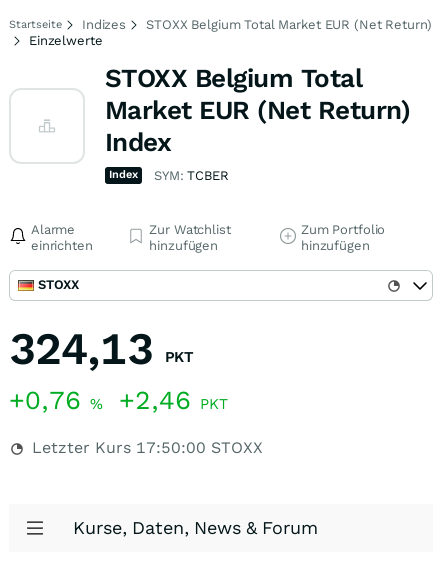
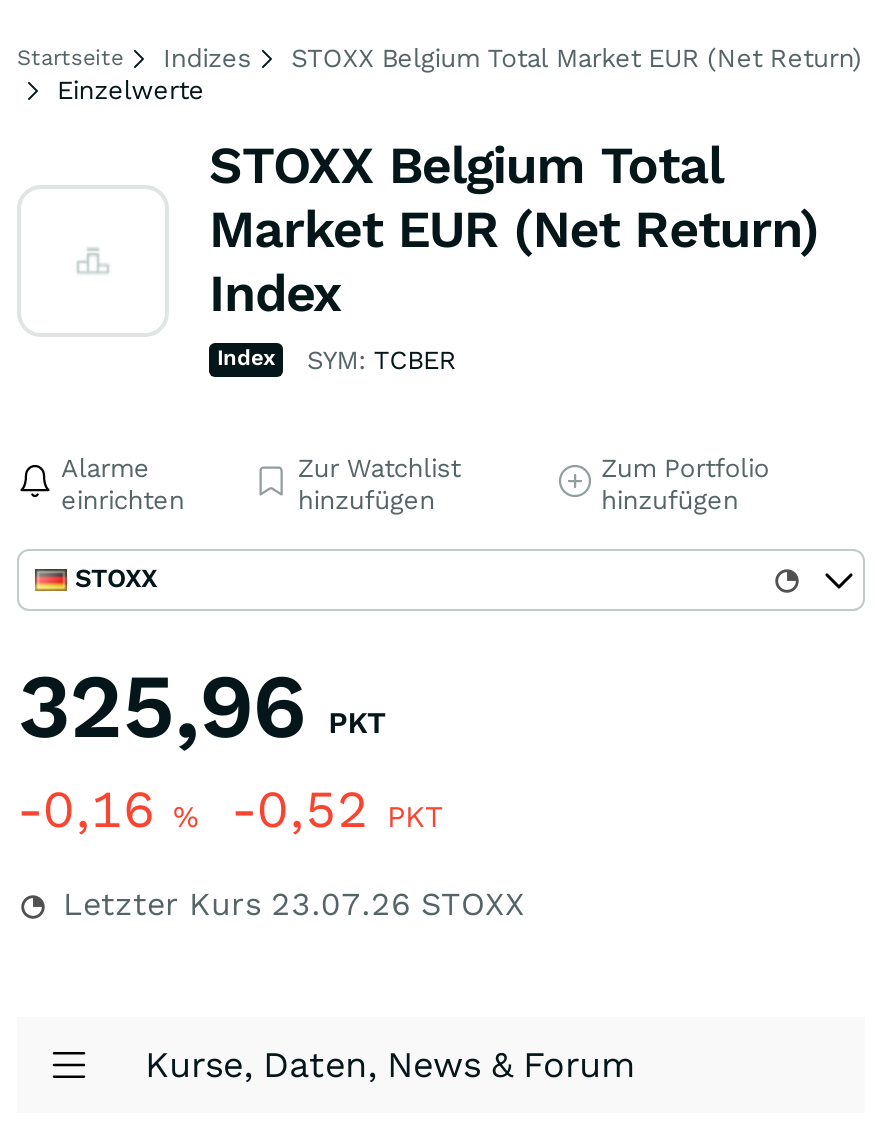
[9,322,194,375] 324,13 PKT -> [17,653,386,759] 325,96 PKT
[9,385,228,415] +0,76% +2,46 PKT -> [17,779,443,839] -0,16% -0,52 PKT
[27,438,263,457] Letzter Kurs 17:50:00 STOXX -> [53,885,525,923] Letzter Kurs 23.07.26 STOXX

